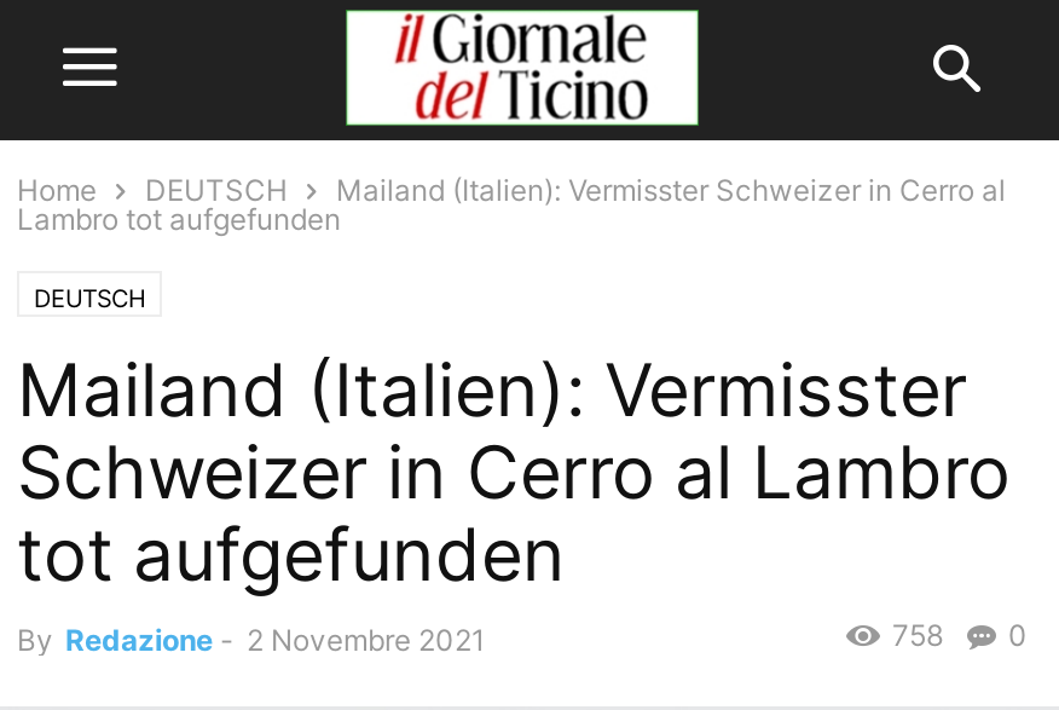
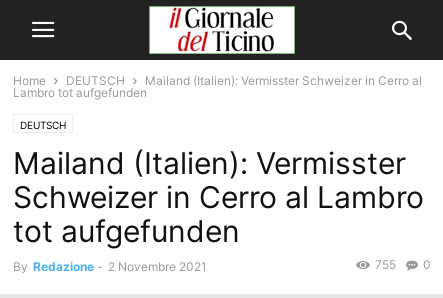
[892,617,1028,653] 758 0 -> [375,257,431,272] 755 0

